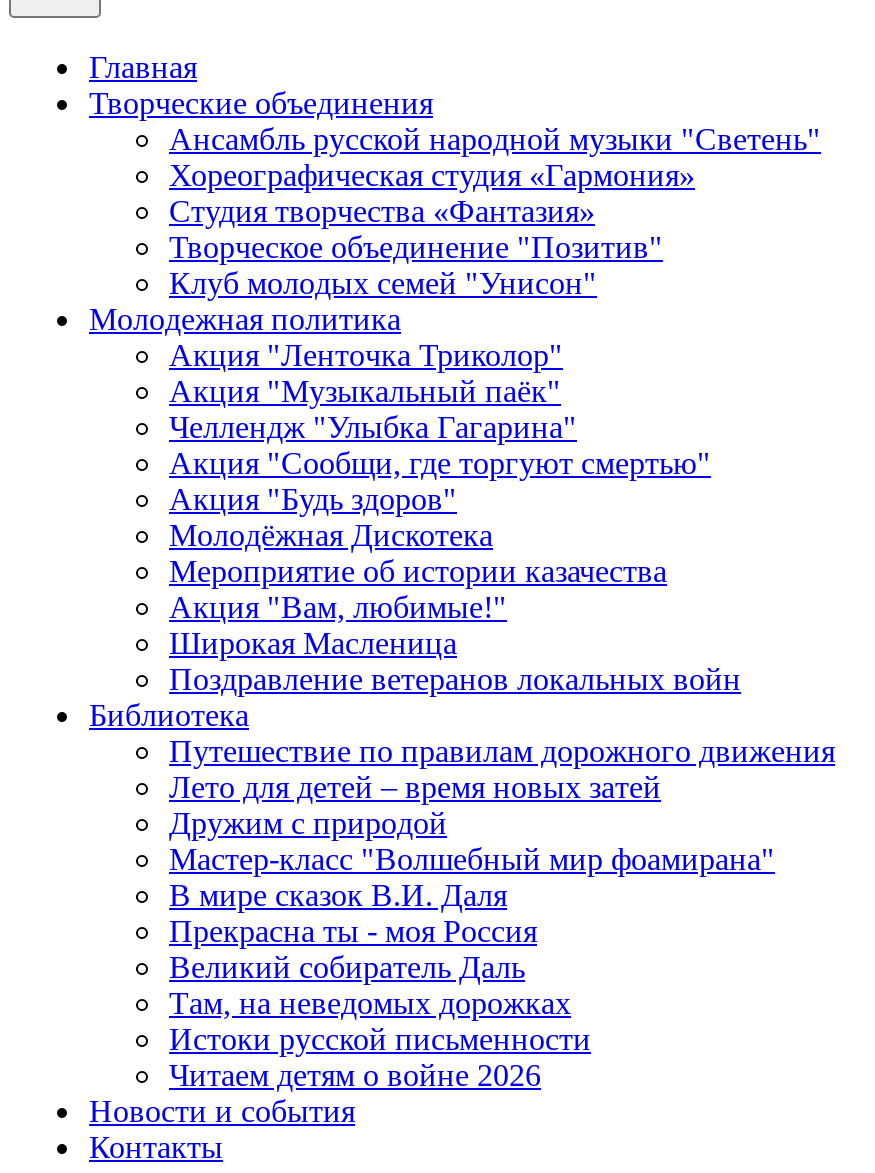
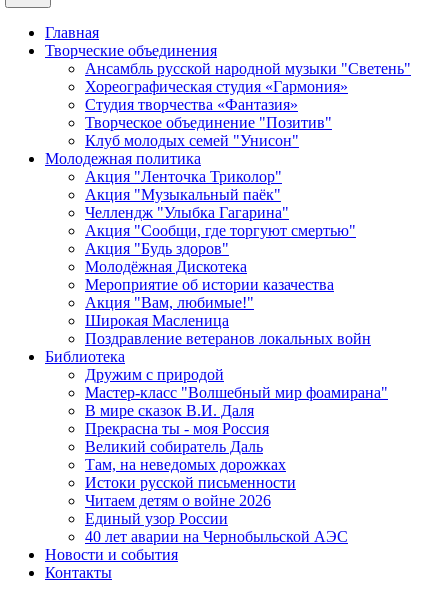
[169,733,835,803] Путешествие по правилам дорожного движения | Лето для детей – время новых затей -> none
moved [169,805,775,1091] -> [85,366,388,509]: Дружим с природой | Мастер-класс "Волшебный мир фоамирана" | В мире сказок В.И. Даля | Прекрасна ты - моя Россия | Великий собиратель Даль | Там, на неведомых дорожках | Истоки русской письменности | Читаем детям о войне 2026
none -> [85,510,348,545] Единый узор России | 40 лет аварии на Чернобыльской АЭС

